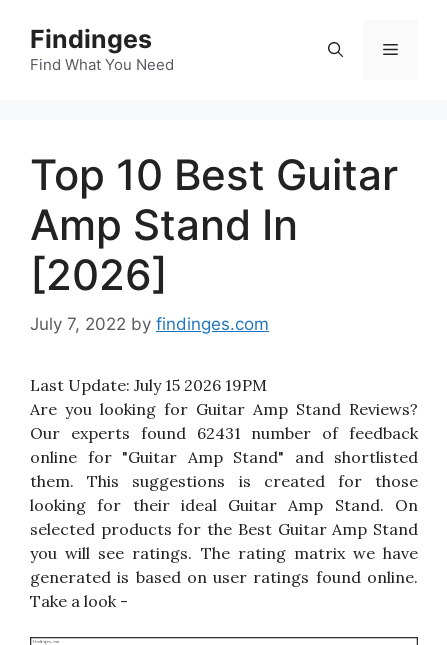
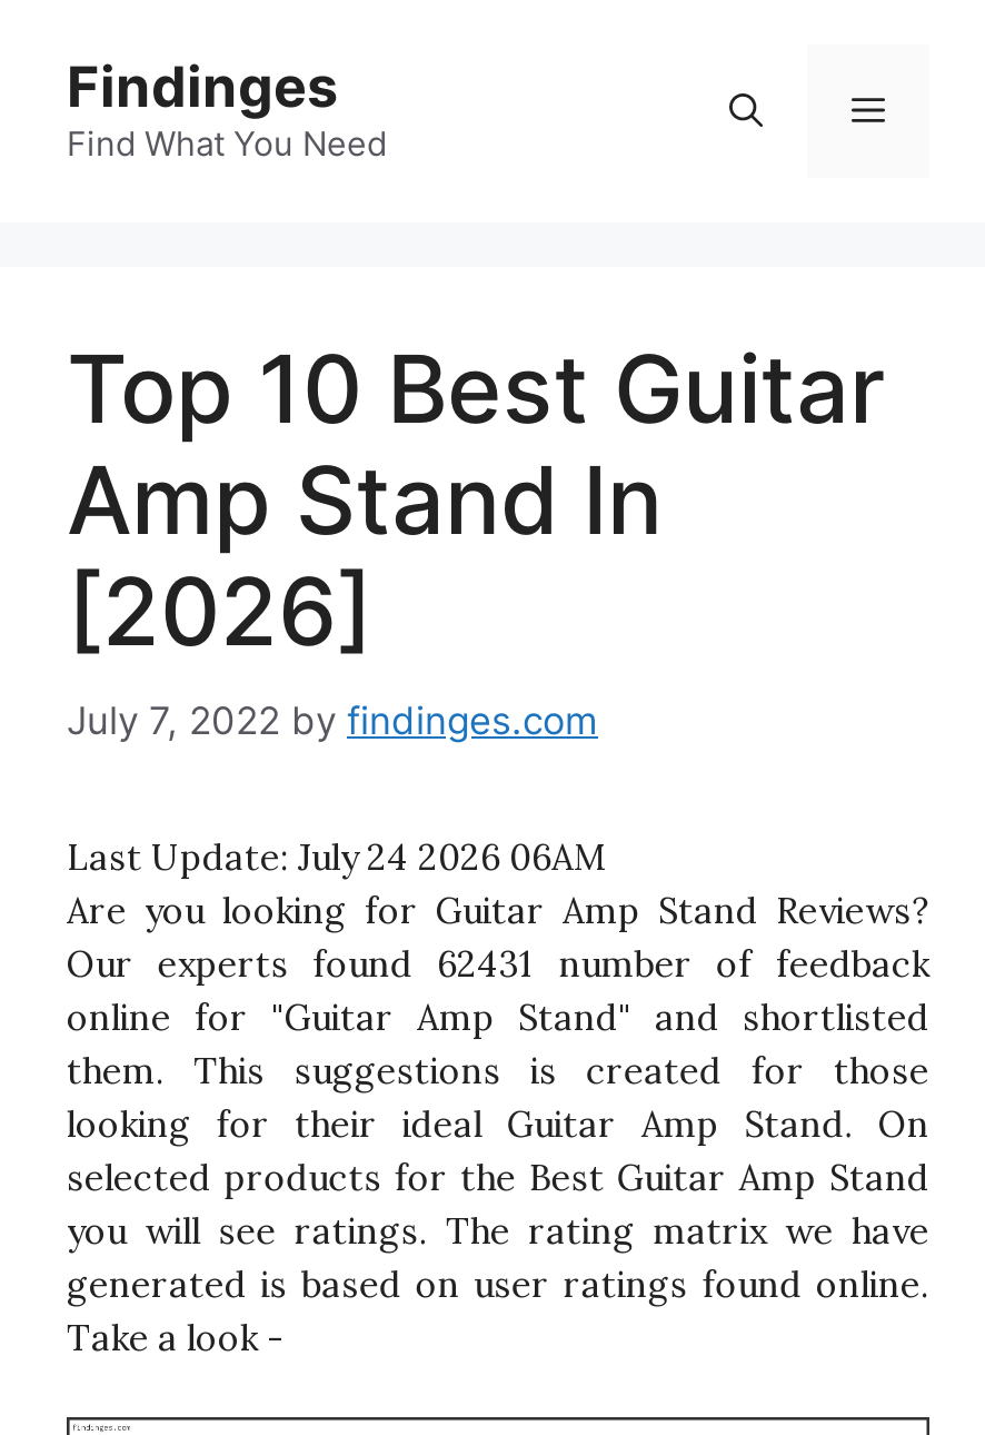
[30,374,267,394] Last Update: July 15 2026 19PM -> [67,833,607,878] Last Update: July 24 2026 06AM

